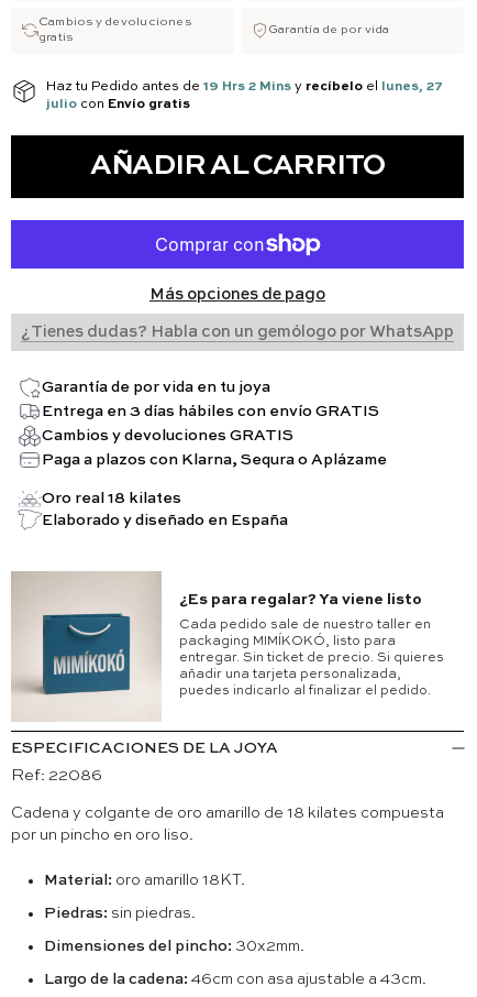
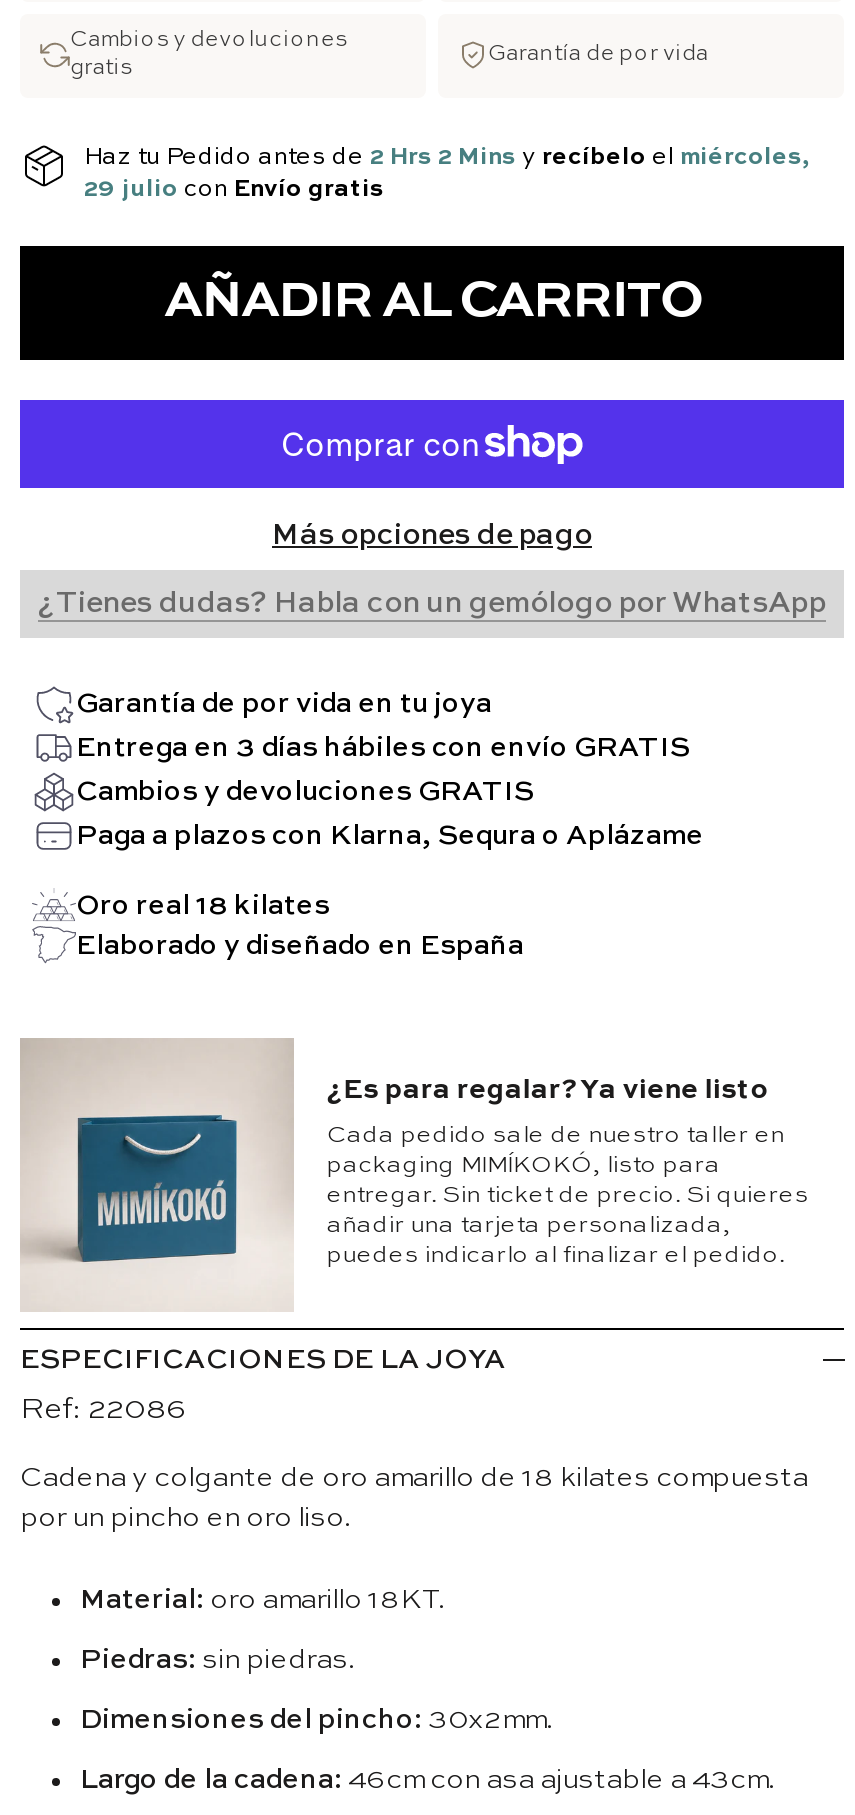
[46,80,443,111] Haz tu Pedido antes de 19 Hrs 2 Mins y recíbelo el lunes, 27 | julio con Envío gratis -> [84,145,810,201] Haz tu Pedido antes de 2 Hrs 2 Mins y recíbelo el miércoles, | 29 julio con Envío gratis

